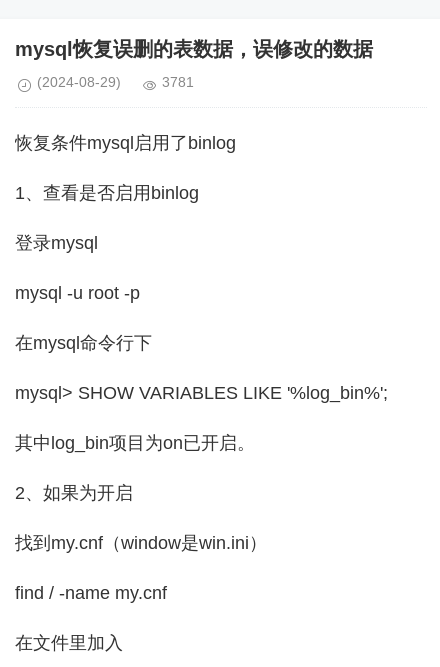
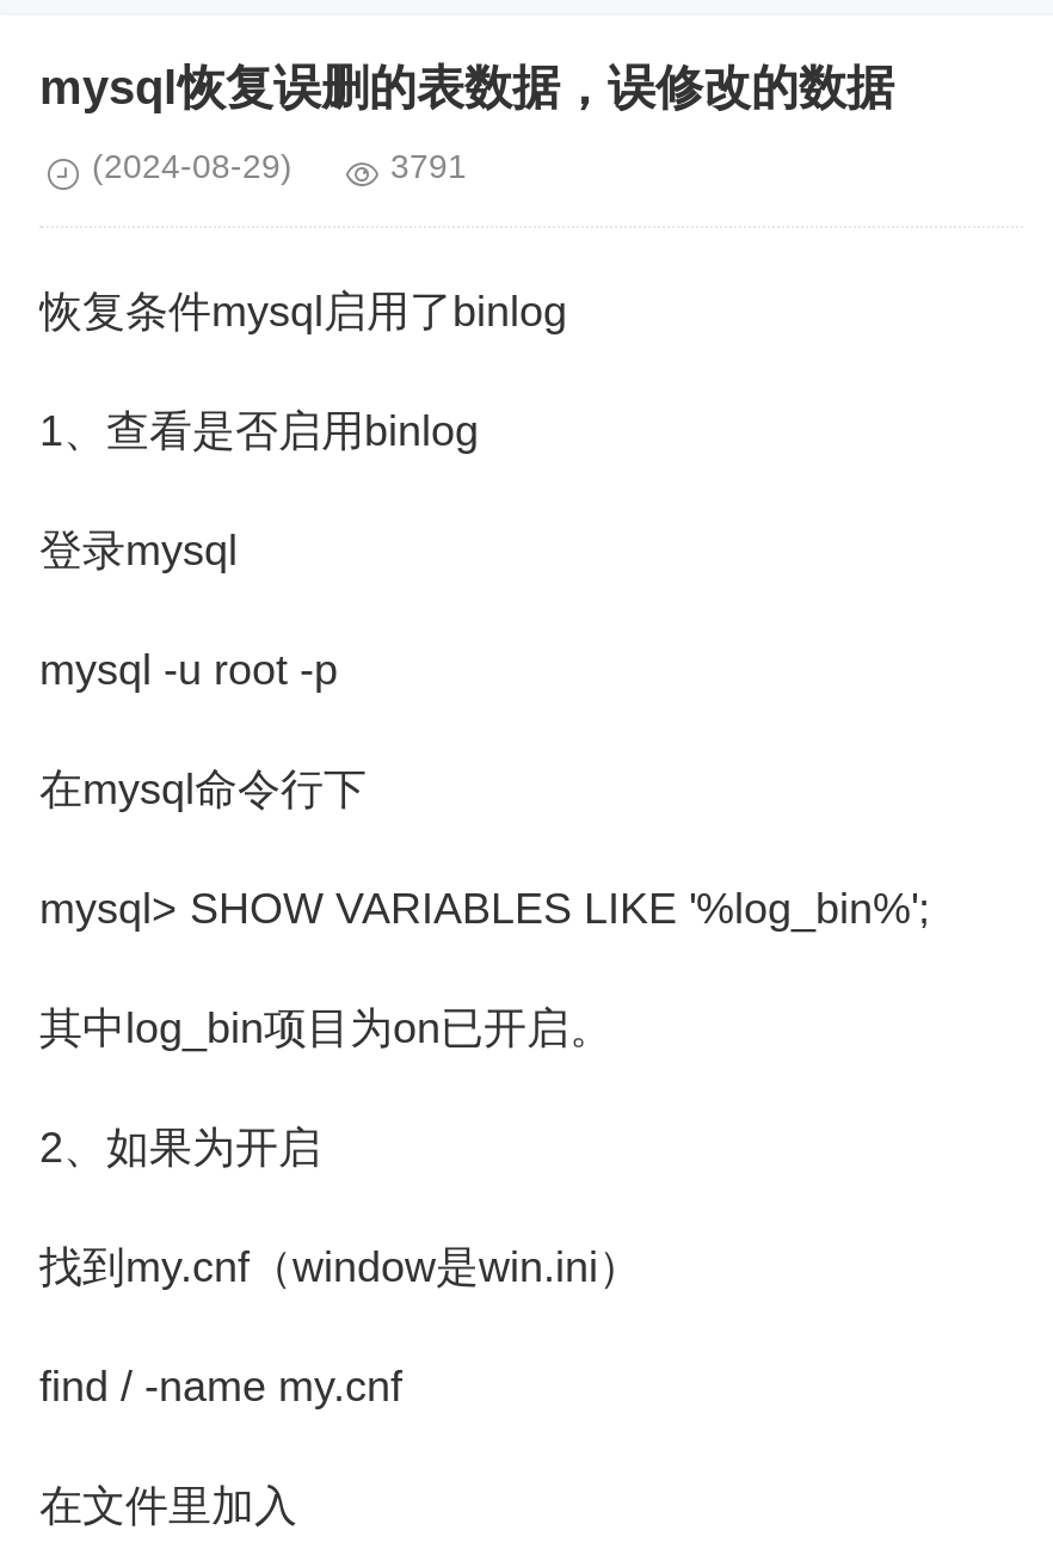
[162,74,194,90] 3781 -> [390,147,467,185] 3791

